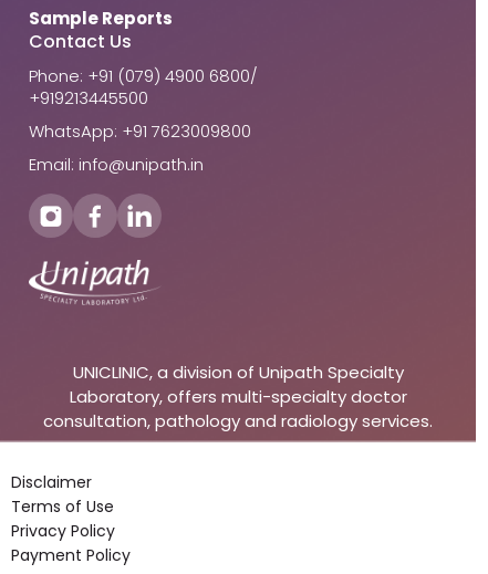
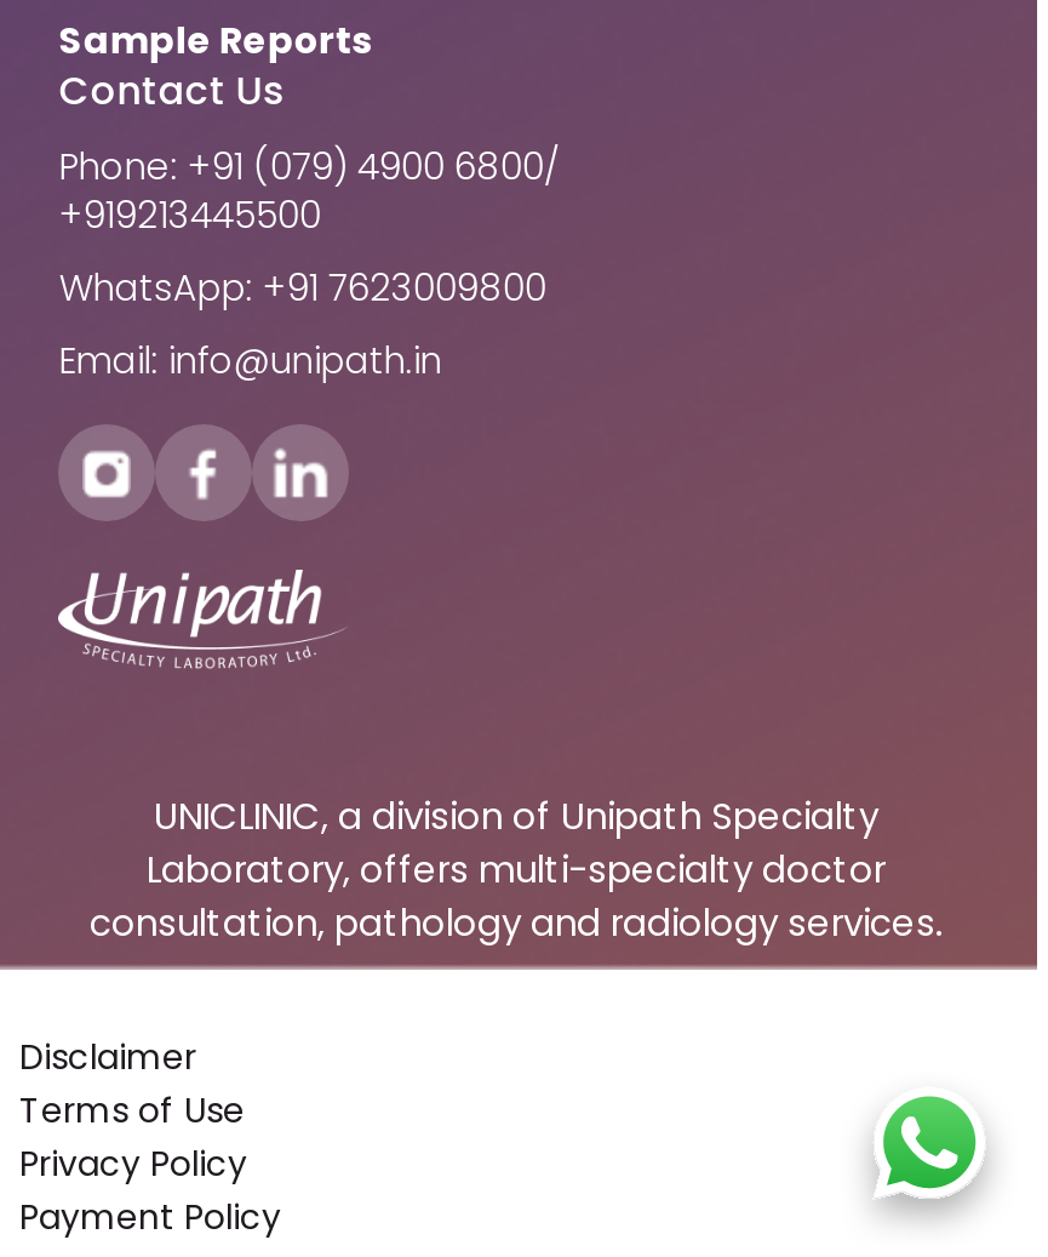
none -> [865,1093,993,1224] [image]

